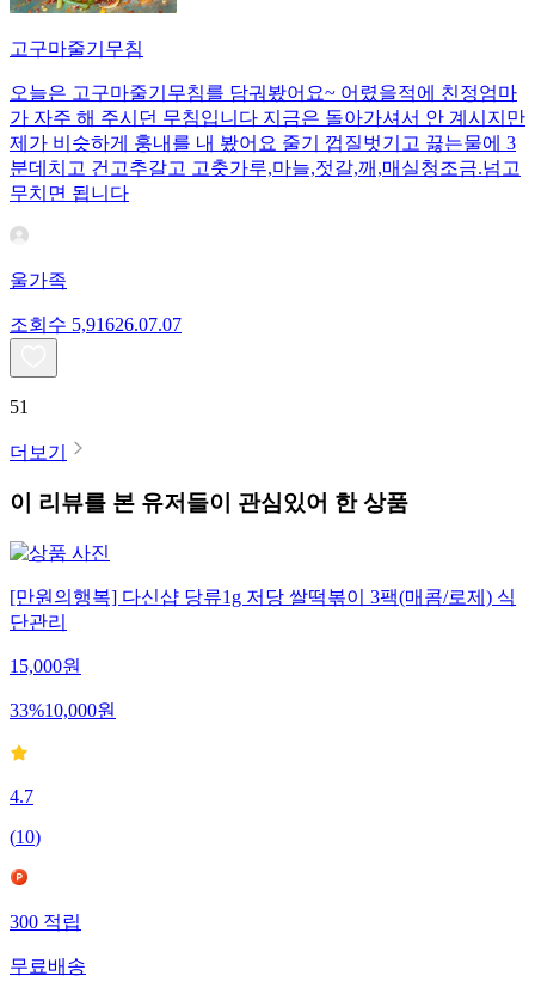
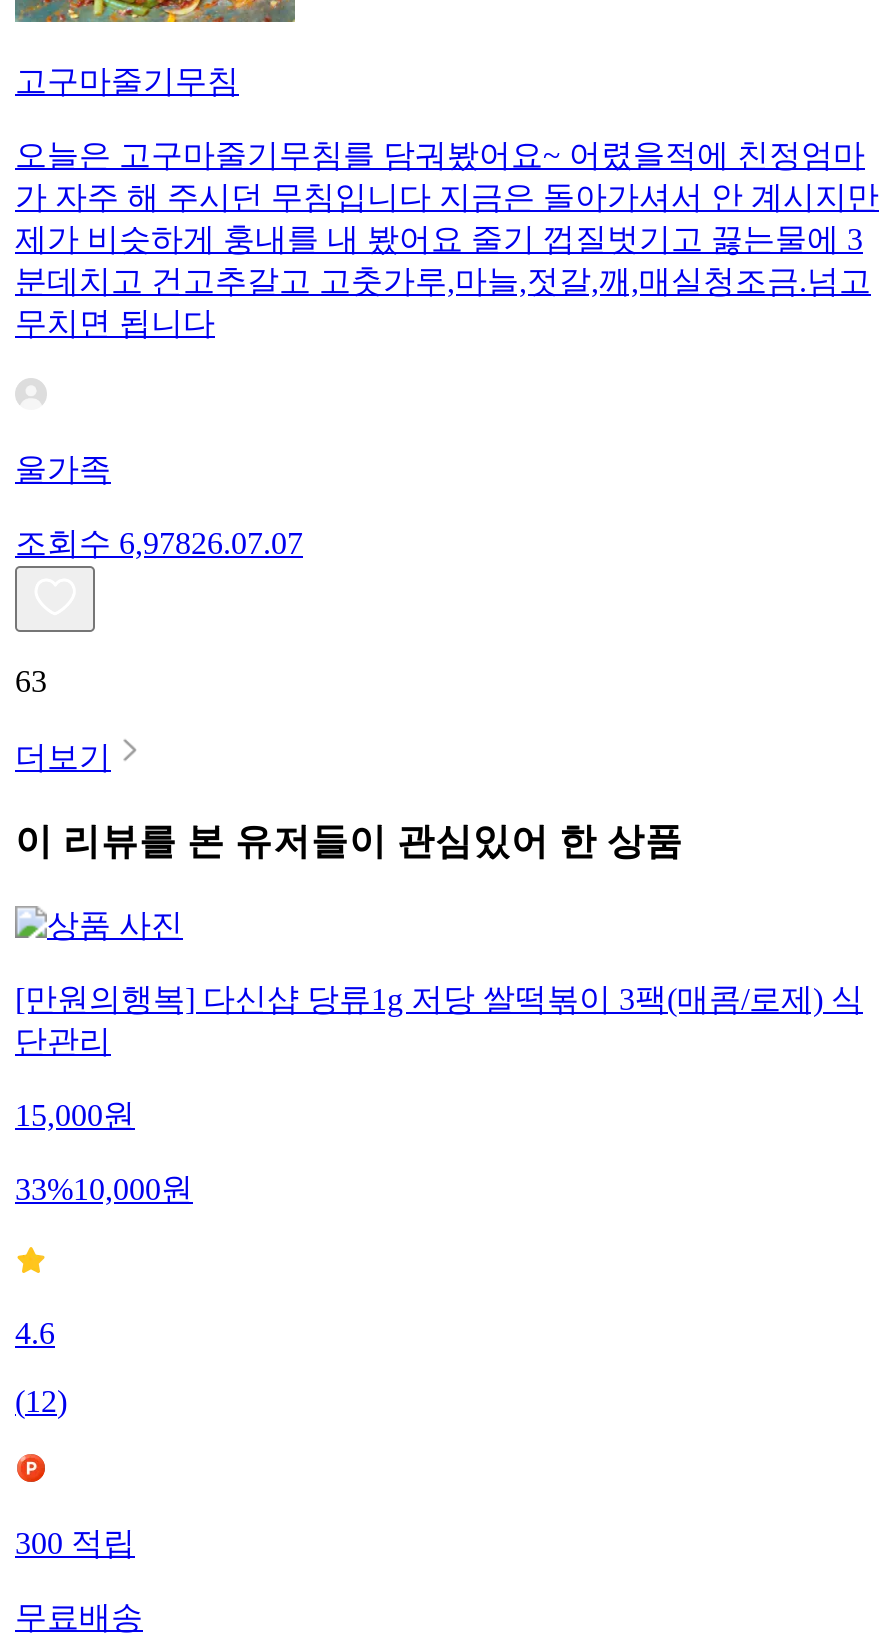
[10,314,182,334] 조회수 5,91626.07.07 -> [15,525,303,559] 조회수 6,97826.07.07
[10,396,29,417] 51 -> [15,663,47,697] 63
[10,786,33,807] 4.7 -> [15,1316,55,1350] 4.6
[10,827,41,847] (10) -> [15,1384,67,1418] (12)

